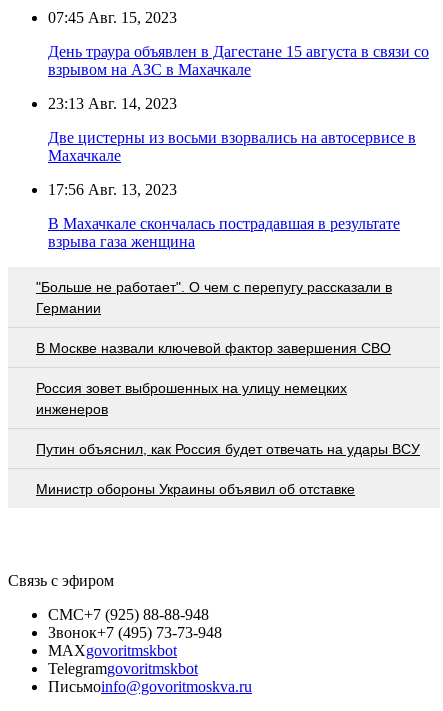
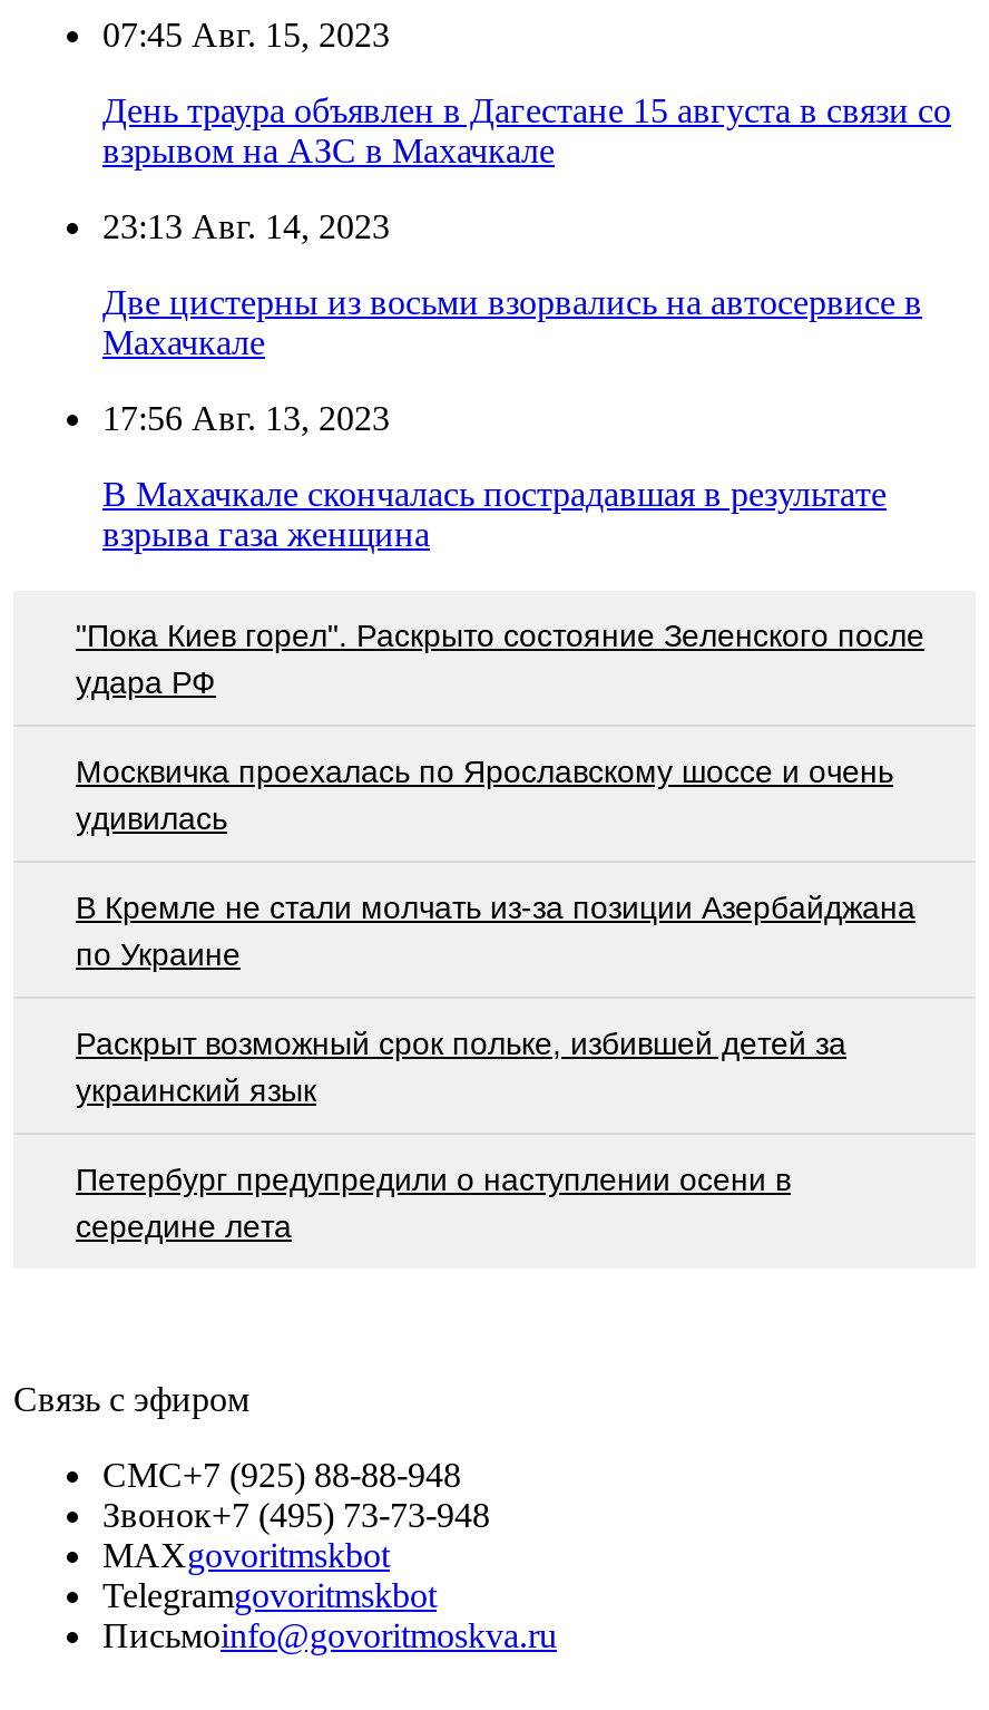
[36,279,392,316] "Больше не работает". О чем с перепугу рассказали в | Германии -> [76,617,924,699] "Пока Киев горел". Раскрыто состояние Зеленского после | удара РФ
[36,340,391,356] В Москве назвали ключевой фактор завершения СВО -> [76,753,893,835] Москвичка проехалась по Ярославскому шоссе и очень | удивилась
[36,380,347,417] Россия зовет выброшенных на улицу немецких | инженеров -> [76,889,915,971] В Кремле не стали молчать из-за позиции Азербайджана | по Украине
[36,441,420,457] Путин объяснил, как Россия будет отвечать на удары ВСУ -> [76,1025,846,1107] Раскрыт возможный срок польке, избившей детей за | украинский язык
[36,481,355,497] Министр обороны Украины объявил об отставке -> [76,1161,791,1243] Петербург предупредили о наступлении осени в | середине лета

